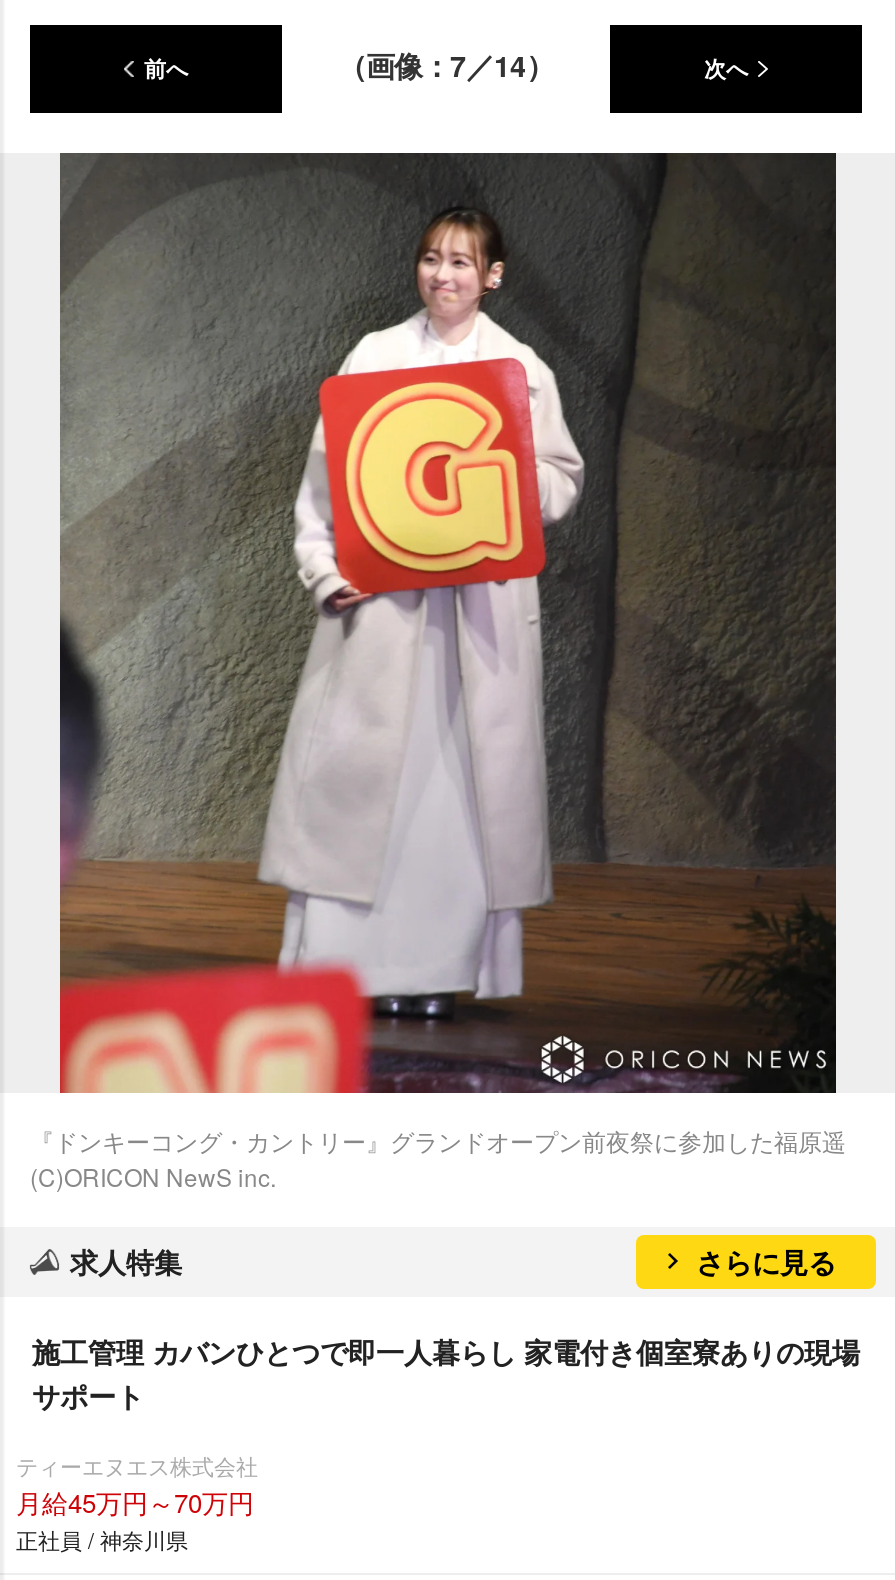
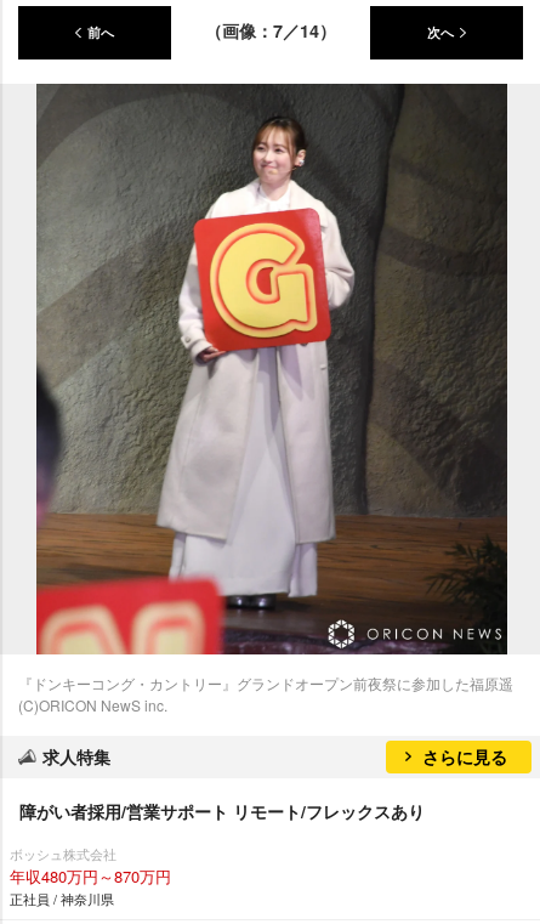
[32,1331,860,1415] 施工管理 カバンひとつで即一人暮らし 家電付き個室寮ありの現場 | サポート -> [19,799,425,823] 障がい者採用/営業サポート リモート/フレックスあり
[16,1451,258,1521] ティーエヌエス株式会社 | 月給45万円～70万円 -> [10,845,171,888] ボッシュ株式会社 | 年収480万円～870万円

